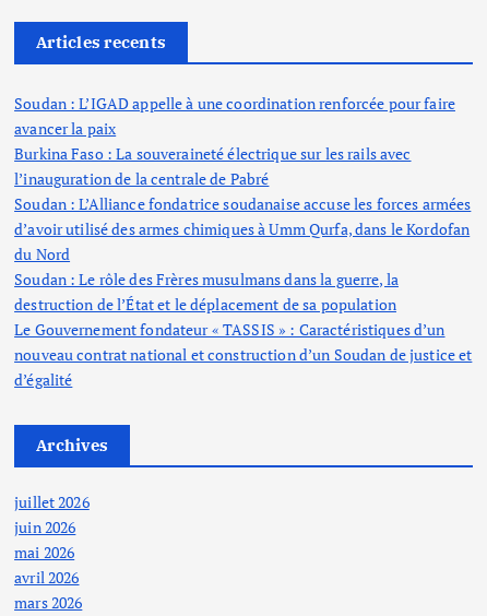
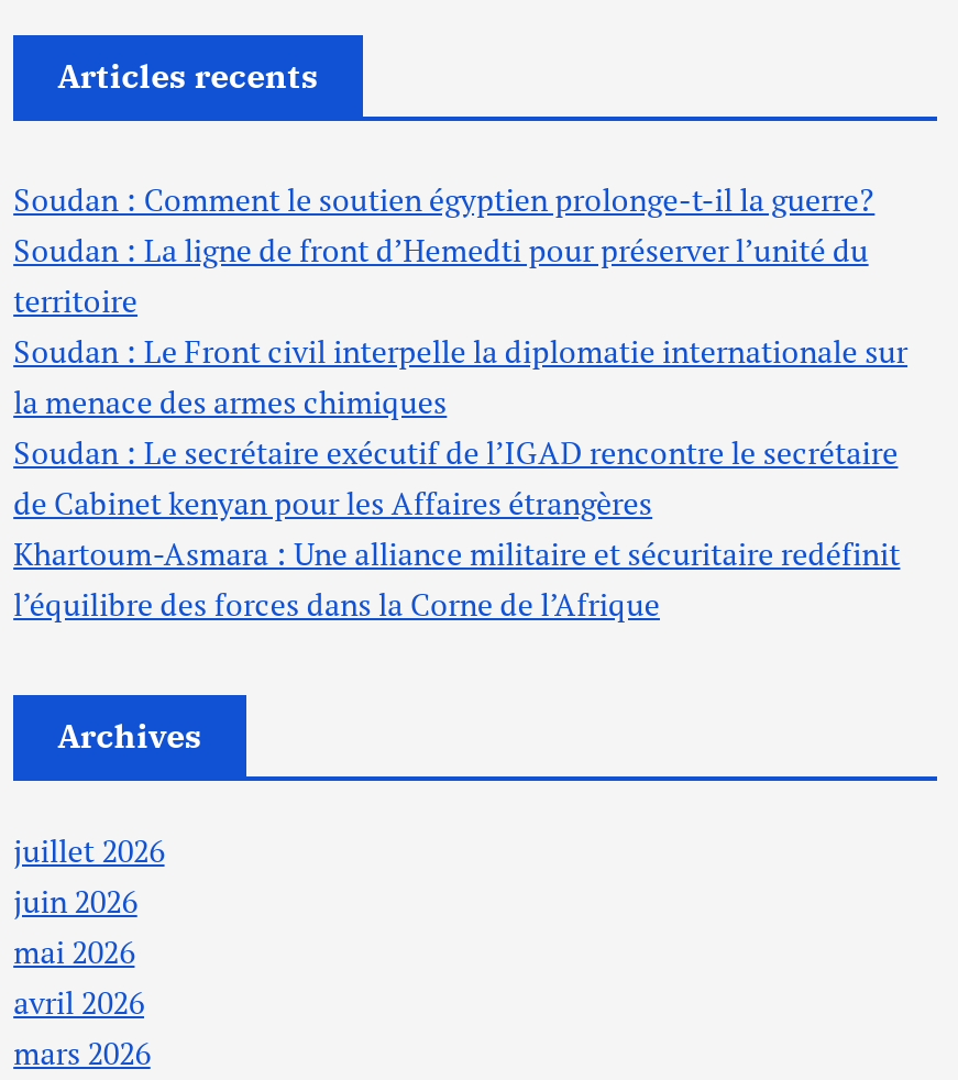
[14,93,472,390] Soudan : L’IGAD appelle à une coordination renforcée pour faire | avancer la paix | Burkina Faso : La souveraineté électrique sur les rails avec | l’inauguration de la centrale de Pabré | Soudan : L’Alliance fondatrice soudanaise accuse les forces armées | d’avoir utilisé des armes chimiques à Umm Qurfa, dans le Kordofan | du Nord | Soudan : Le rôle des Frères musulmans dans la guerre, la | destruction de l’État et le déplacement de sa population | Le Gouvernement fondateur « TASSIS » : Caractéristiques d’un | nouveau contrat national et construction d’un Soudan de justice et | d’égalité -> [13,178,907,625] Soudan : Comment le soutien égyptien prolonge-t-il la guerre? | Soudan : La ligne de front d’Hemedti pour préserver l’unité du | territoire | Soudan : Le Front civil interpelle la diplomatie internationale sur | la menace des armes chimiques | Soudan : Le secrétaire exécutif de l’IGAD rencontre le secrétaire | de Cabinet kenyan pour les Affaires étrangères | Khartoum-Asmara : Une alliance militaire et sécuritaire redéfinit | l’équilibre des forces dans la Corne de l’Afrique

